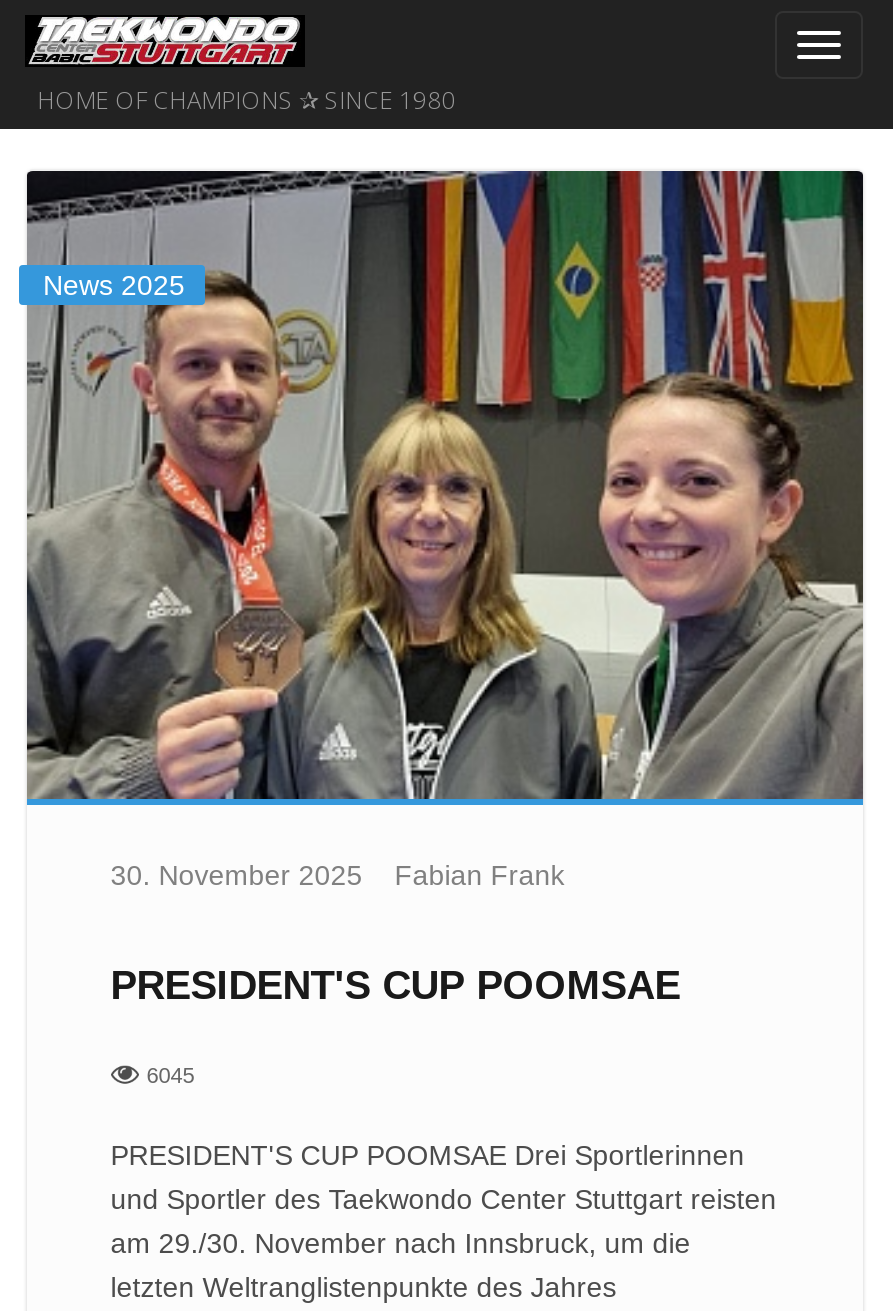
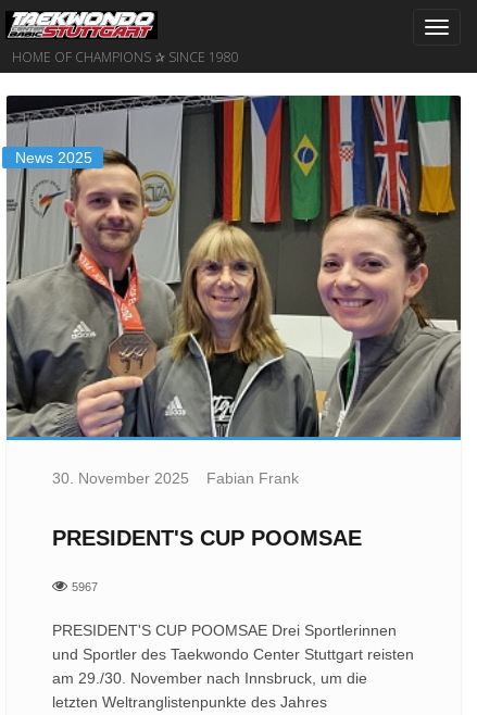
[147,1062,195,1086] 6045 -> [71,580,98,593] 5967

